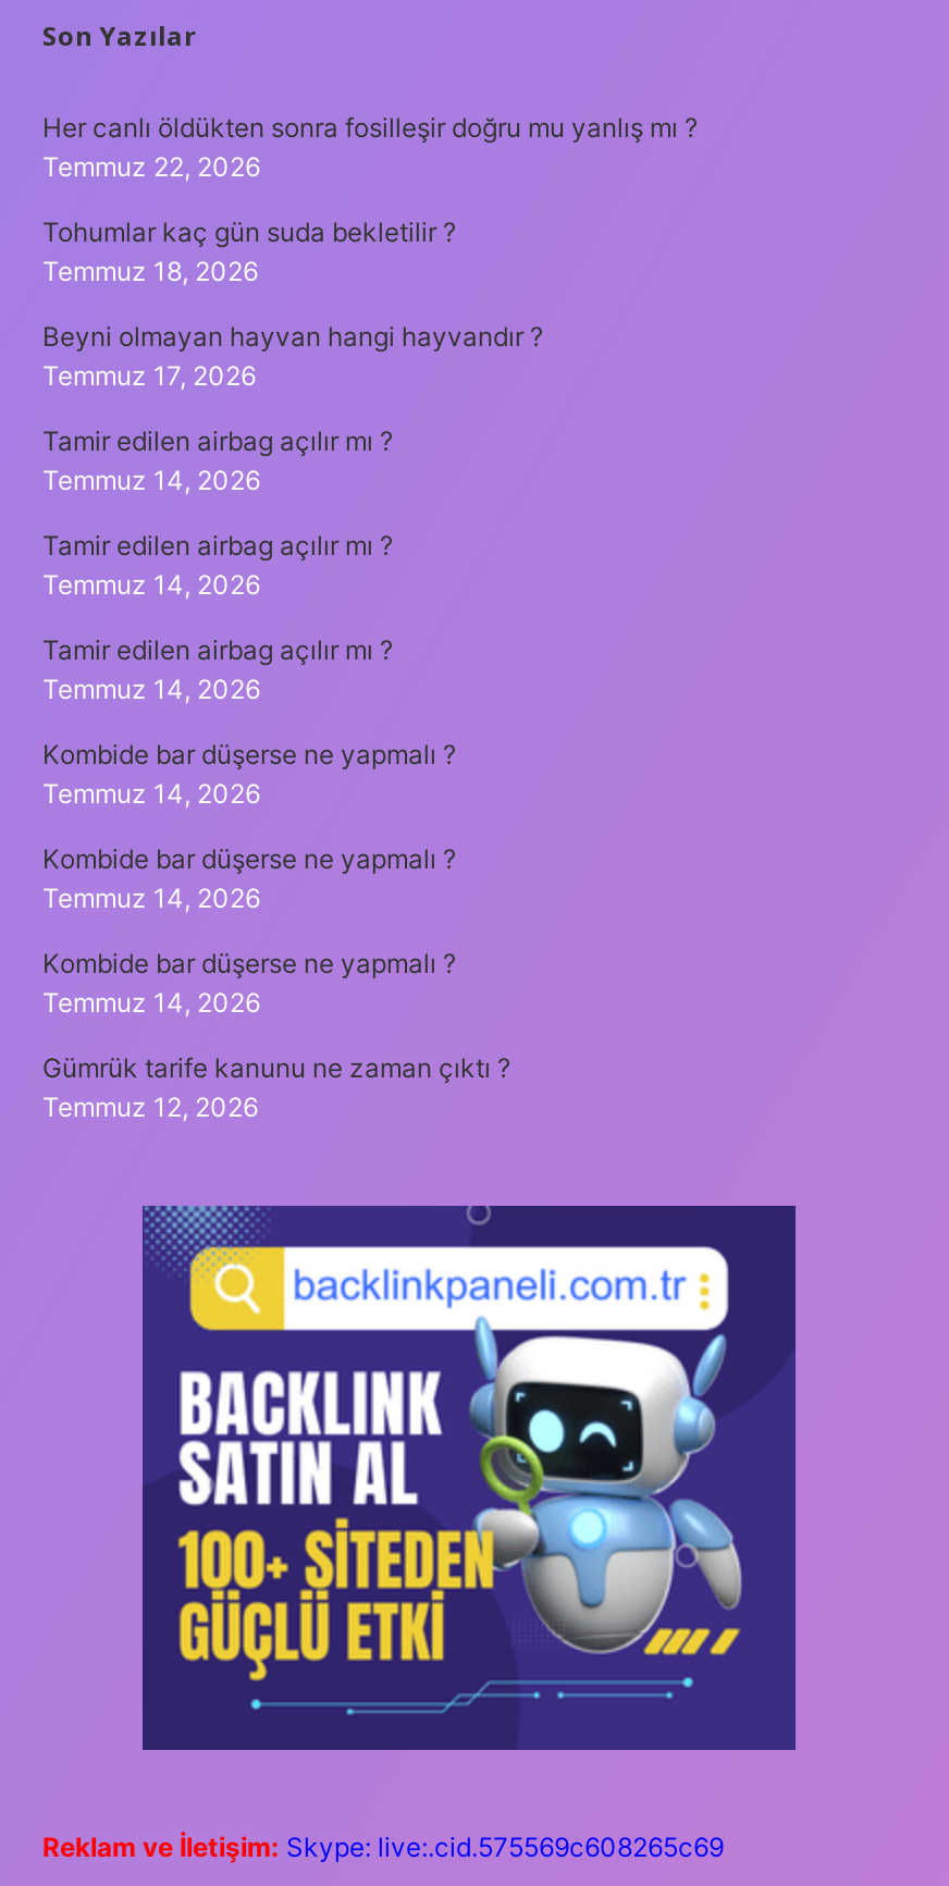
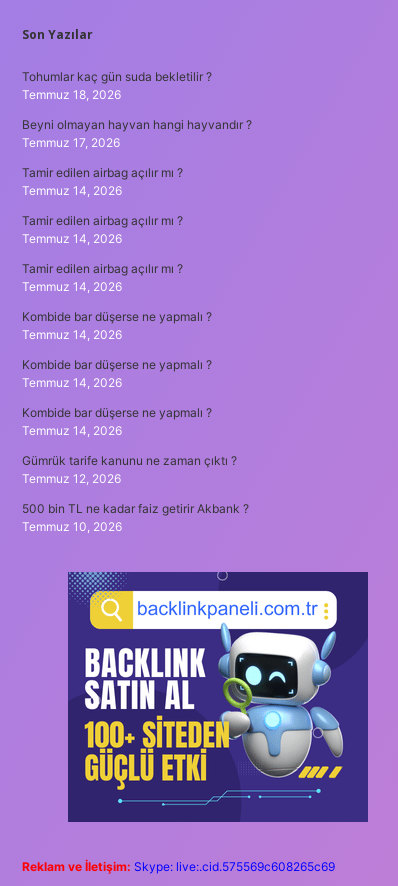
[42,111,698,182] Her canlı öldükten sonra fosilleşir doğru mu yanlış mı ? | Temmuz 22, 2026 -> none
moved [42,215,543,1123] -> [22,69,252,486]: Tohumlar kaç gün suda bekletilir ? | Temmuz 18, 2026 | Beyni olmayan hayvan hangi hayvandır ? | ... | Gümrük tarife kanunu ne zaman çıktı ? | Temmuz 12, 2026
none -> [22,501,249,534] 500 bin TL ne kadar faiz getirir Akbank ? | Temmuz 10, 2026

